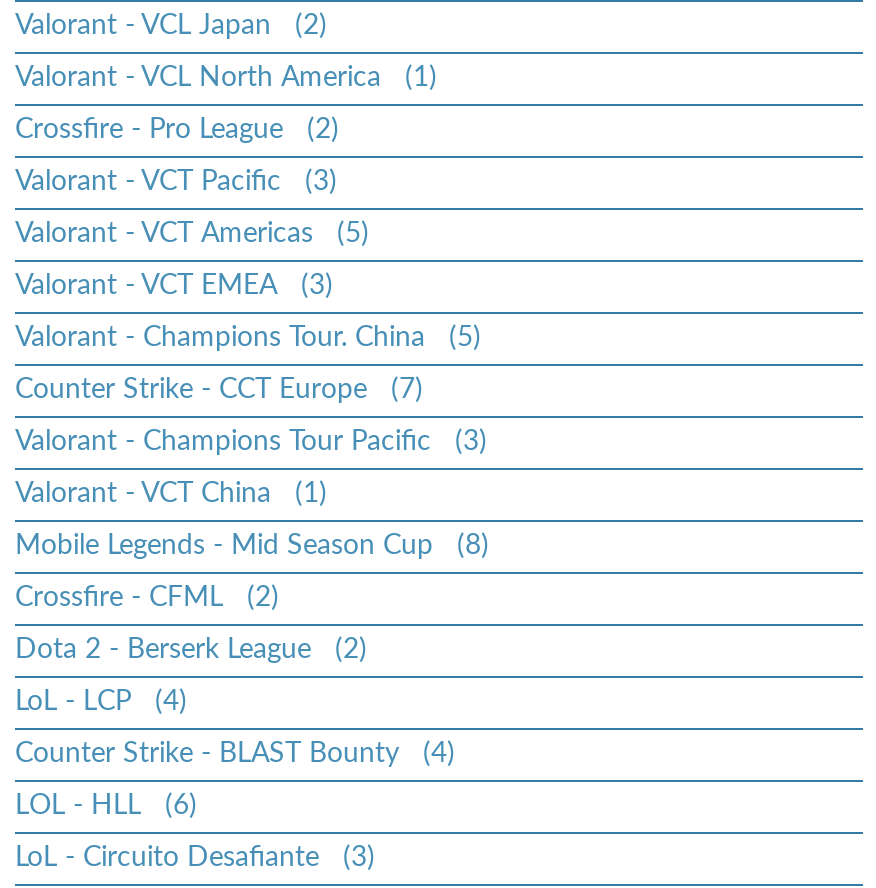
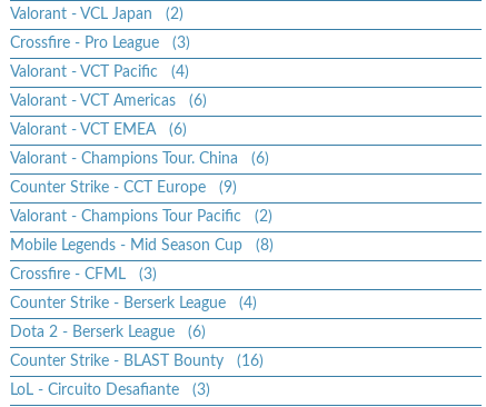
[15,63,487,507] Valorant - VCL North America (1) | Crossfire - Pro League (2) | Valorant - VCT Pacific (3) | Valorant - VCT Americas (5) | Valorant - VCT EMEA (3) | Valorant - Champions Tour. China (5) | Counter Strike - CCT Europe (7) | Valorant - Champions Tour Pacific (3) | Valorant - VCT China (1) -> [10,35,272,224] Crossfire - Pro League (3) | Valorant - VCT Pacific (4) | Valorant - VCT Americas (6) | Valorant - VCT EMEA (6) | Valorant - Champions Tour. China (6) | Counter Strike - CCT Europe (9) | Valorant - Champions Tour Pacific (2)
[15,583,455,819] Crossfire - CFML (2) | Dota 2 - Berserk League (2) | LoL - LCP (4) | Counter Strike - BLAST Bounty (4) | LOL - HLL (6) -> [10,267,264,369] Crossfire - CFML (3) | Counter Strike - Berserk League (4) | Dota 2 - Berserk League (6) | Counter Strike - BLAST Bounty (16)

